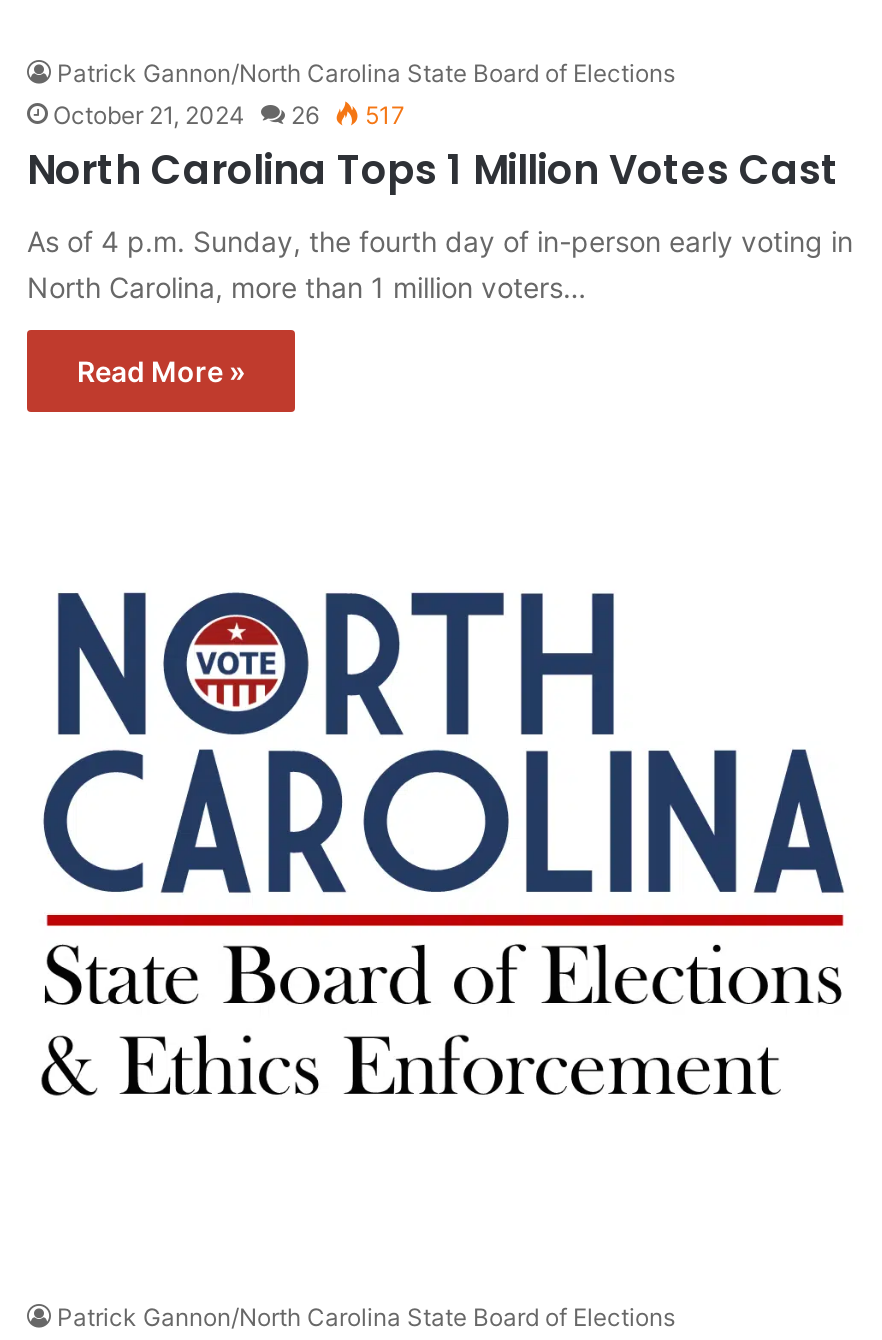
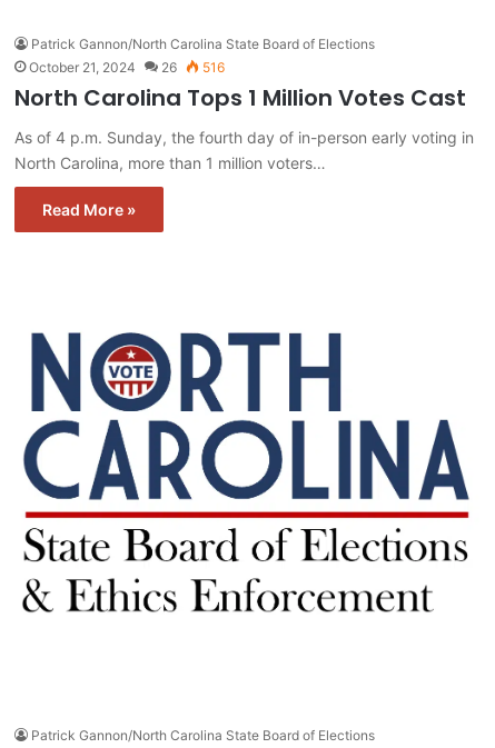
[53,100,405,130] October 21, 2024 26 517 -> [29,59,225,76] October 21, 2024 26 516

